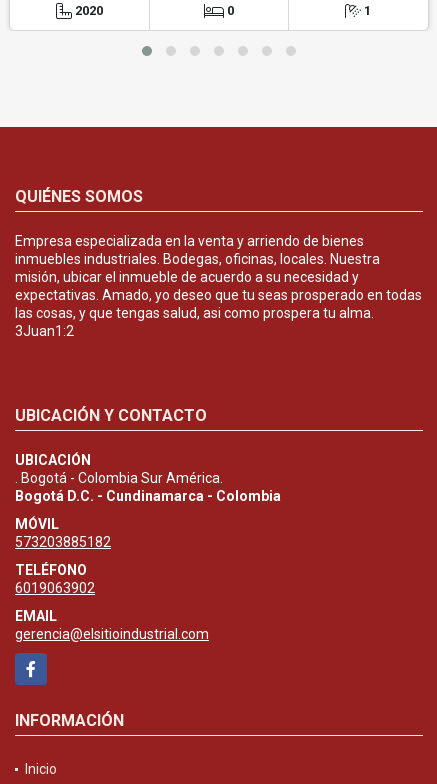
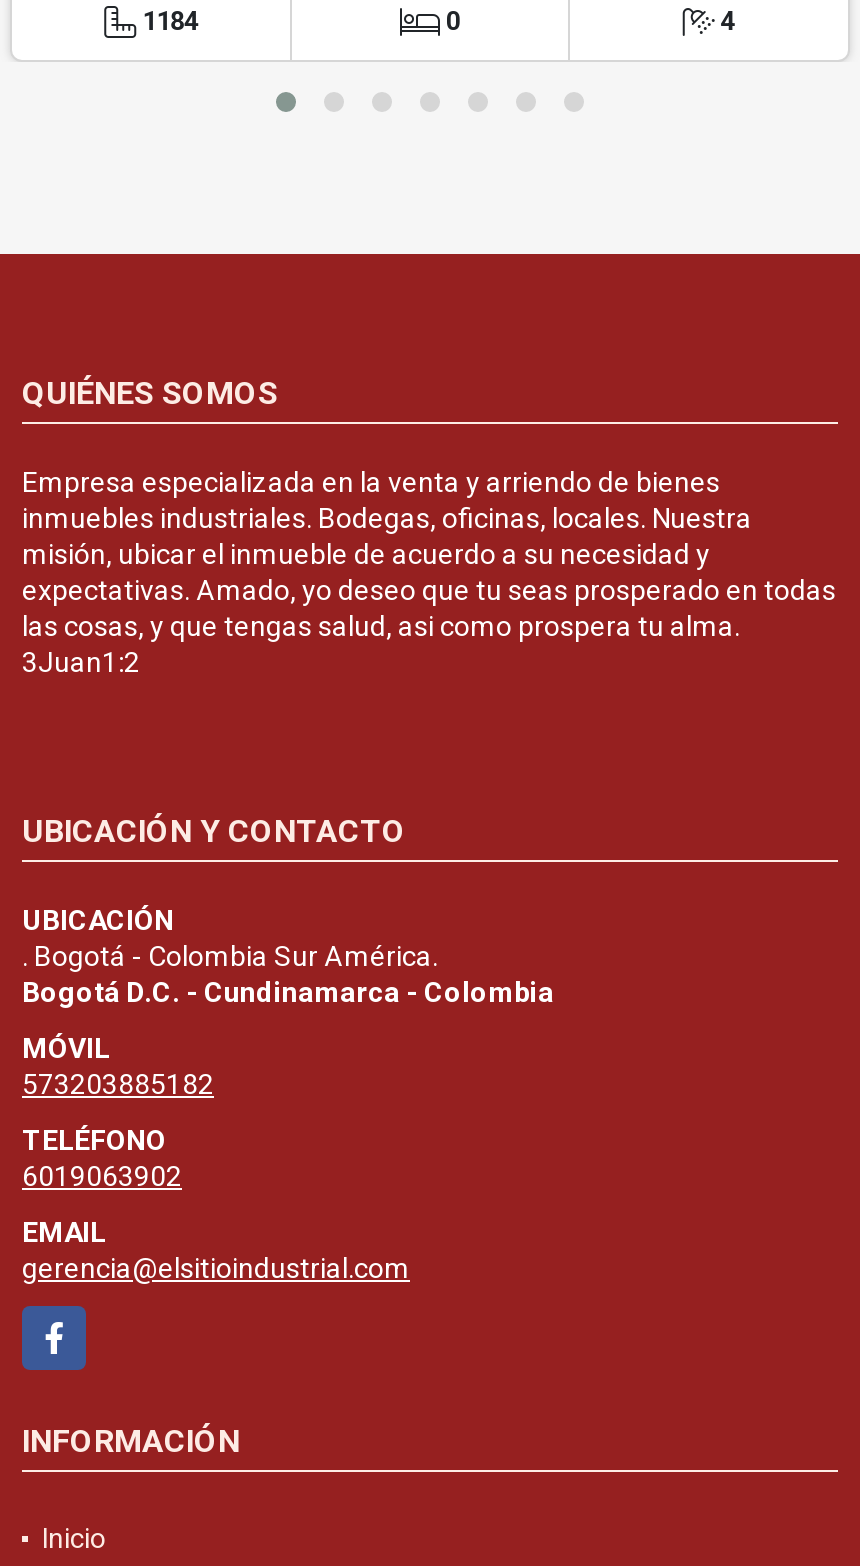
[75,3,103,18] 2020 -> [142,7,198,37] 1184
[364,3,371,18] 1 -> [721,7,735,37] 4

